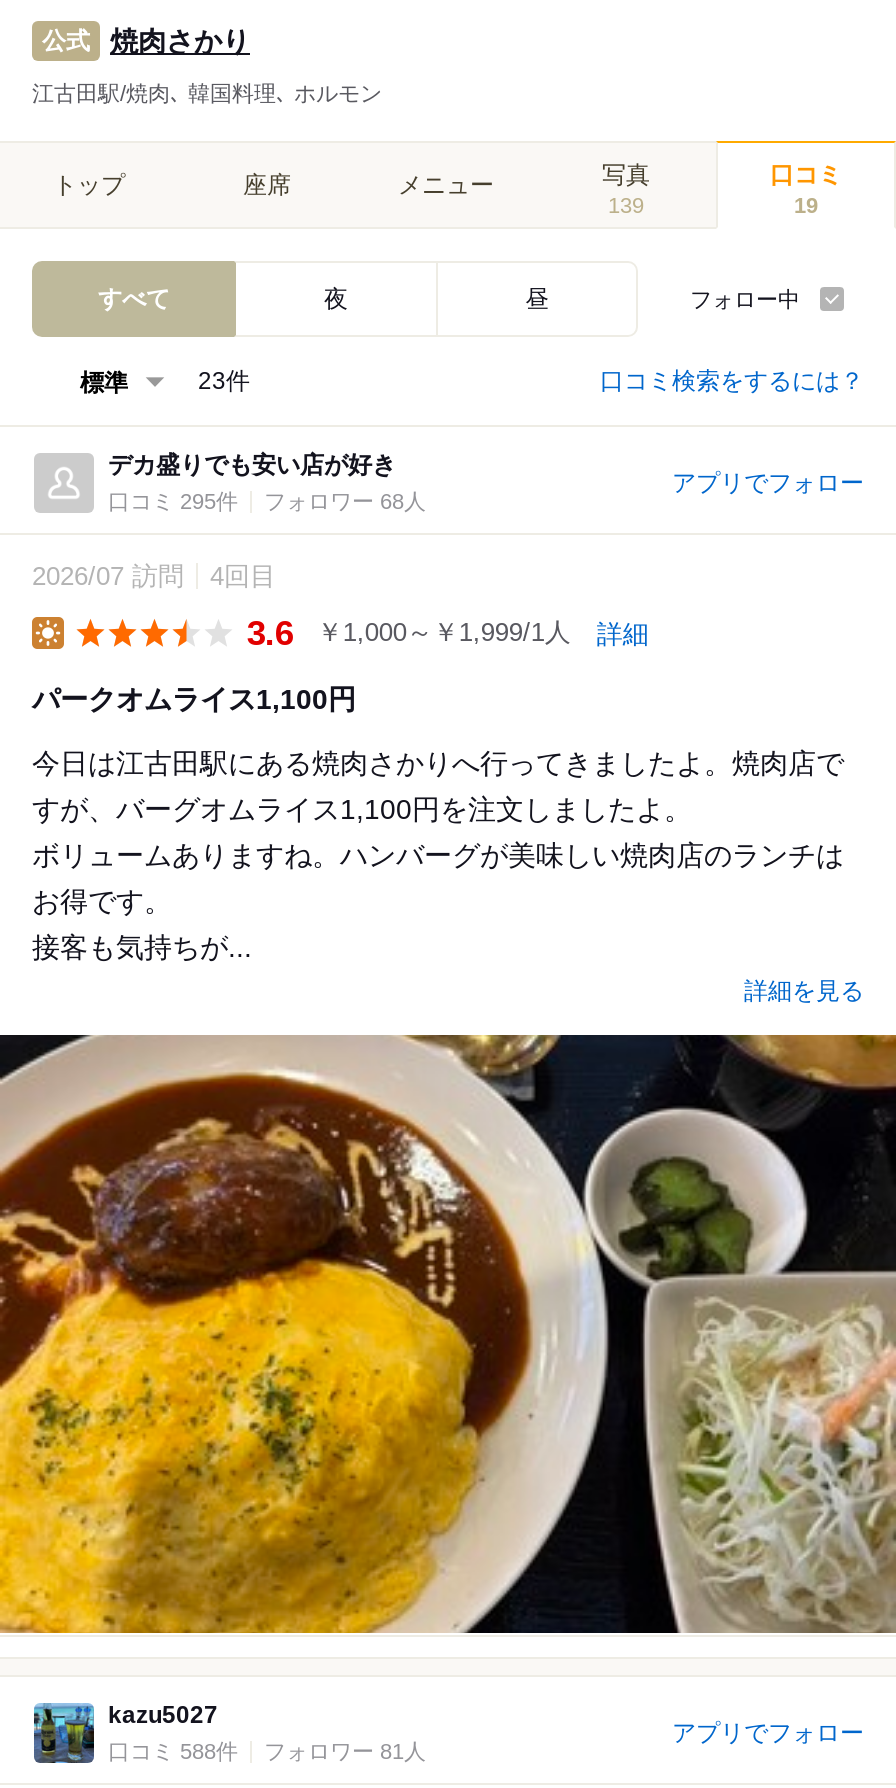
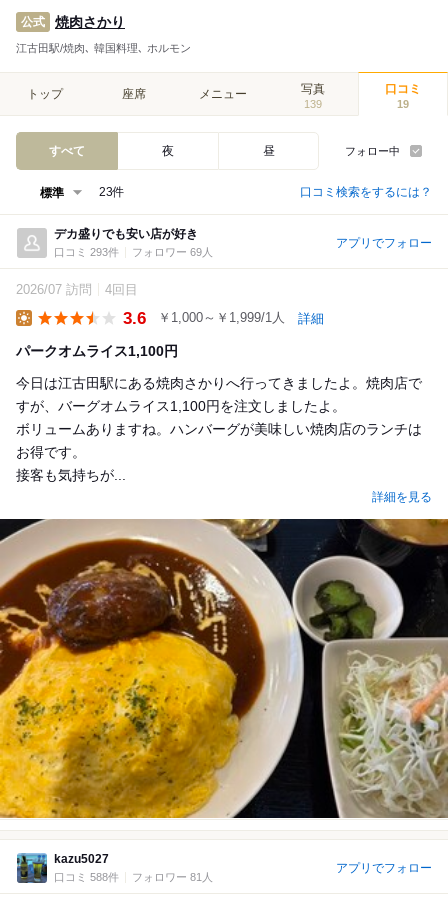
[108,489,238,513] 口コミ 295件 -> [54,246,119,258] 口コミ 293件
[264,489,426,513] フォロワー 68人 -> [132,246,213,258] フォロワー 69人

